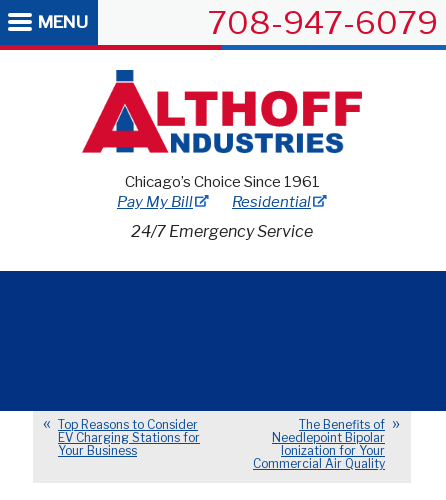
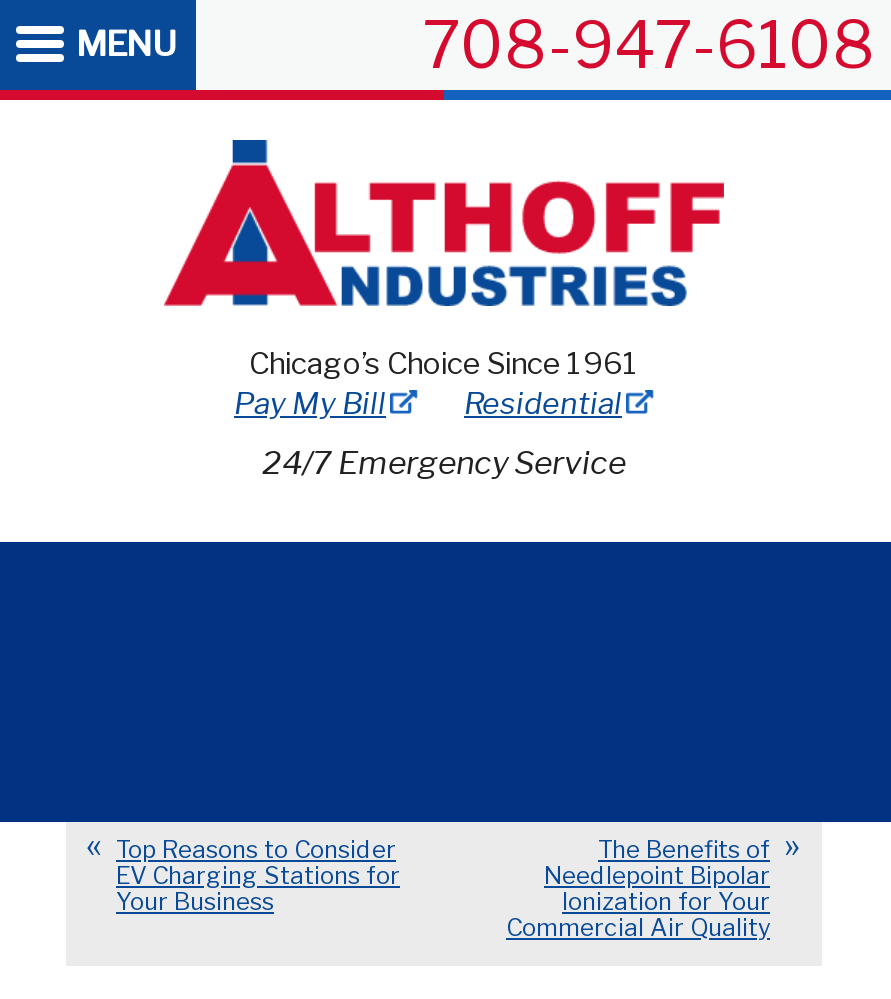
[208,3,438,42] 708-947-6079 -> [422,6,876,84] 708-947-6108

